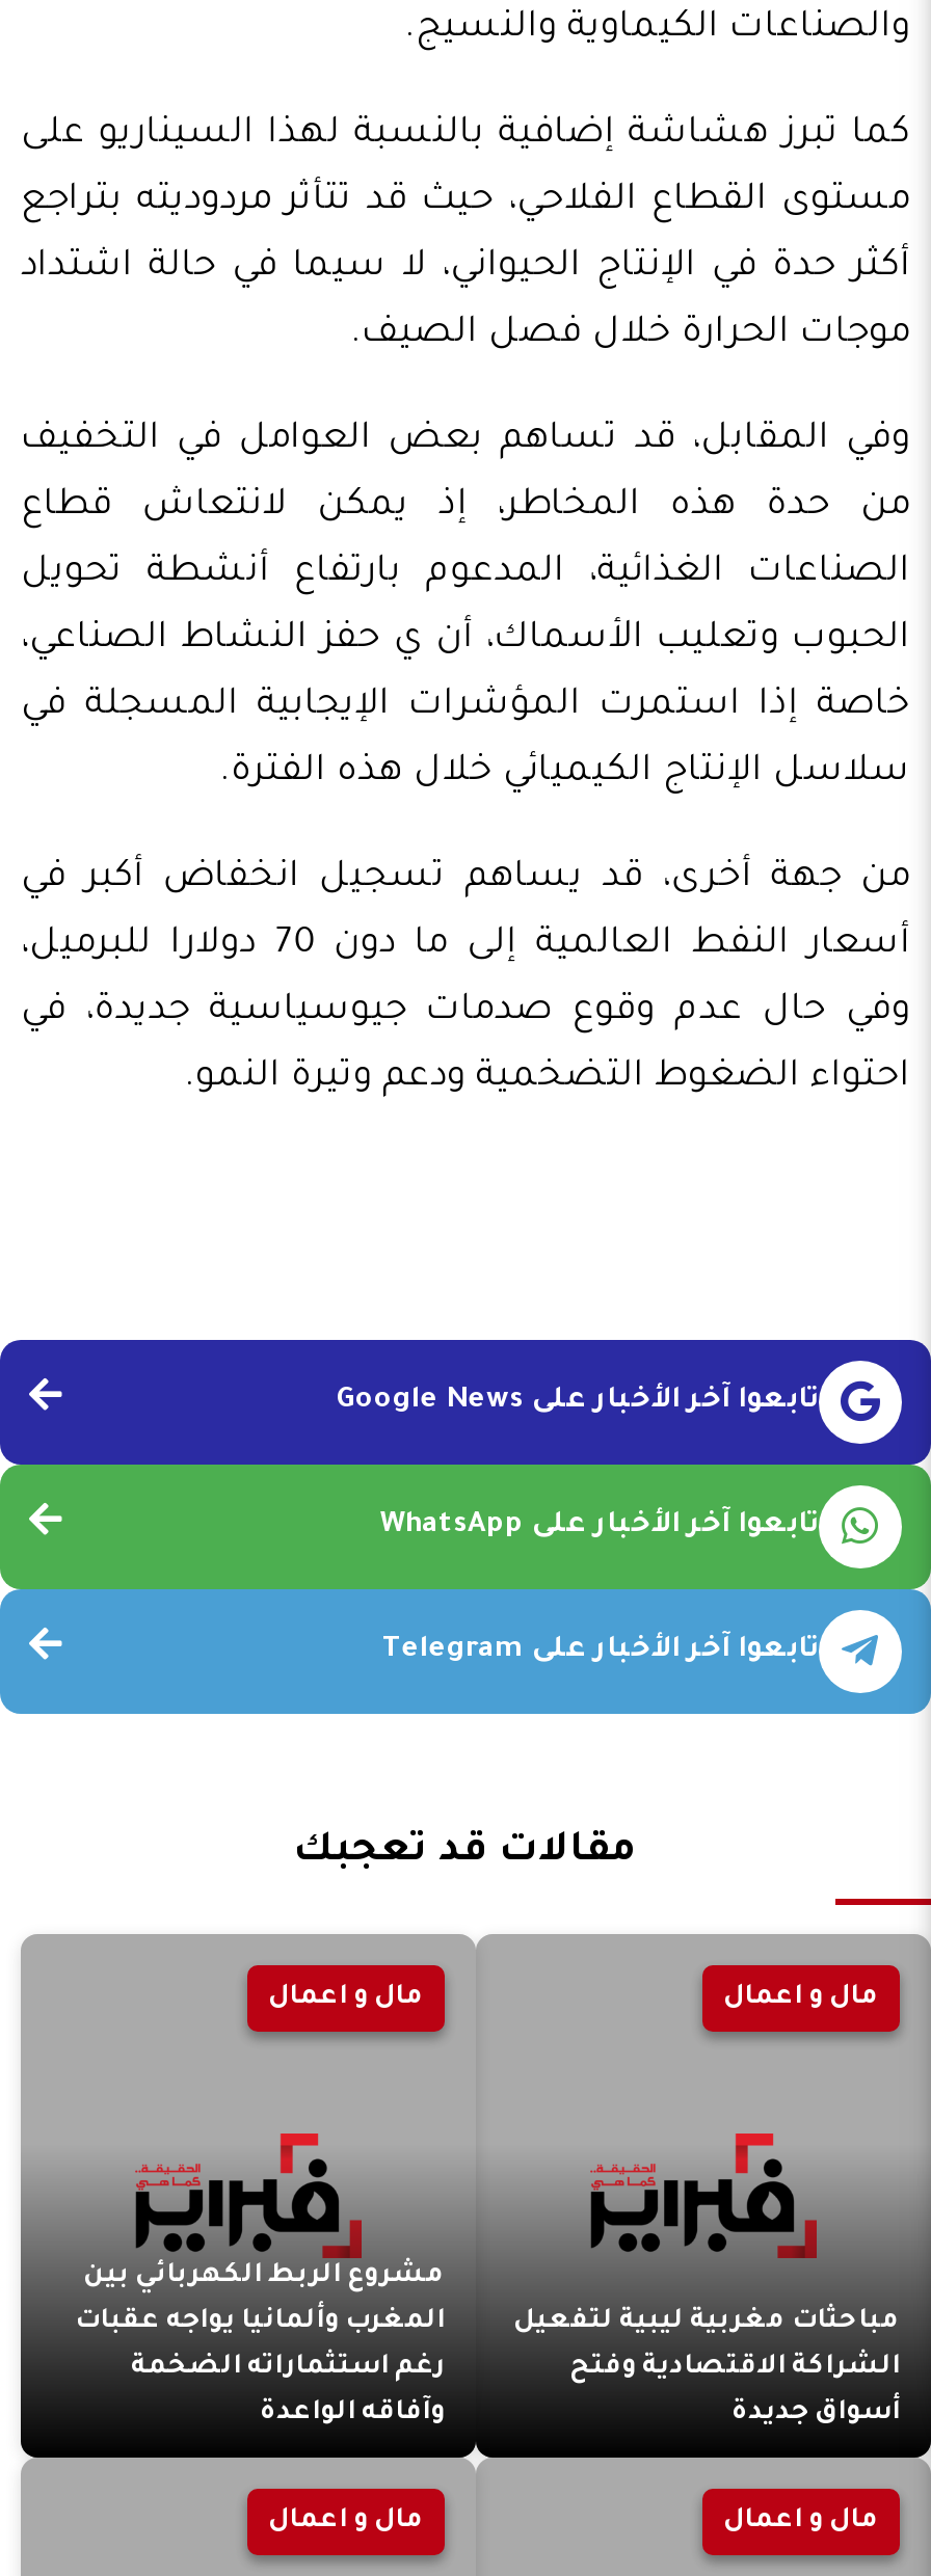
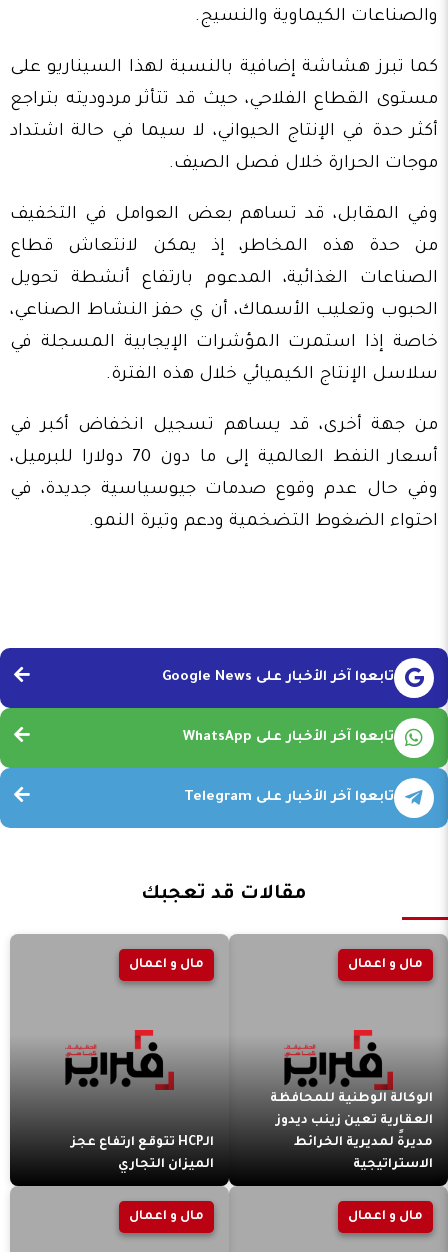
[75,2262,445,2429] مشروع الربط الكهربائي بين | المغرب وألمانيا يواجه عقبات | رغم استثماراته الضخمة | وآفاقه الواعدة -> [71,1136,214,1172] الـHCP تتوقع ارتفاع عجز | الميزان التجاري
[513,2308,900,2429] مباحثات مغربية ليبية لتفعيل | الشراكة الاقتصادية وفتح | أسواق جديدة -> [270,1092,433,1172] الوكالة الوطنية للمحافظة | العقارية تعين زينب ديدوز | مديرةً لمديرية الخرائط | الاستراتيجية

